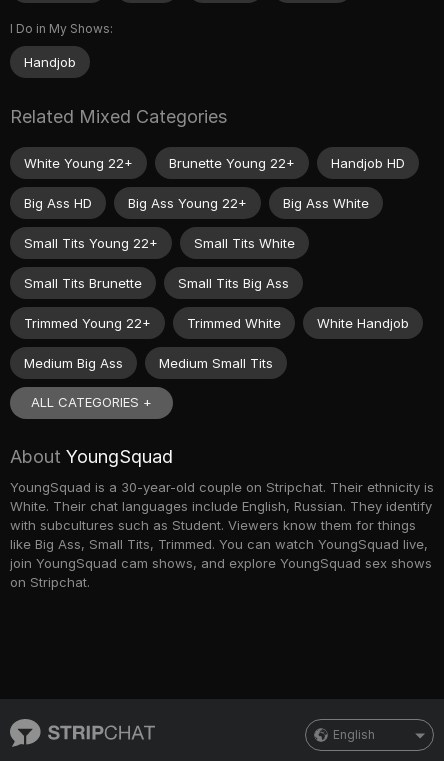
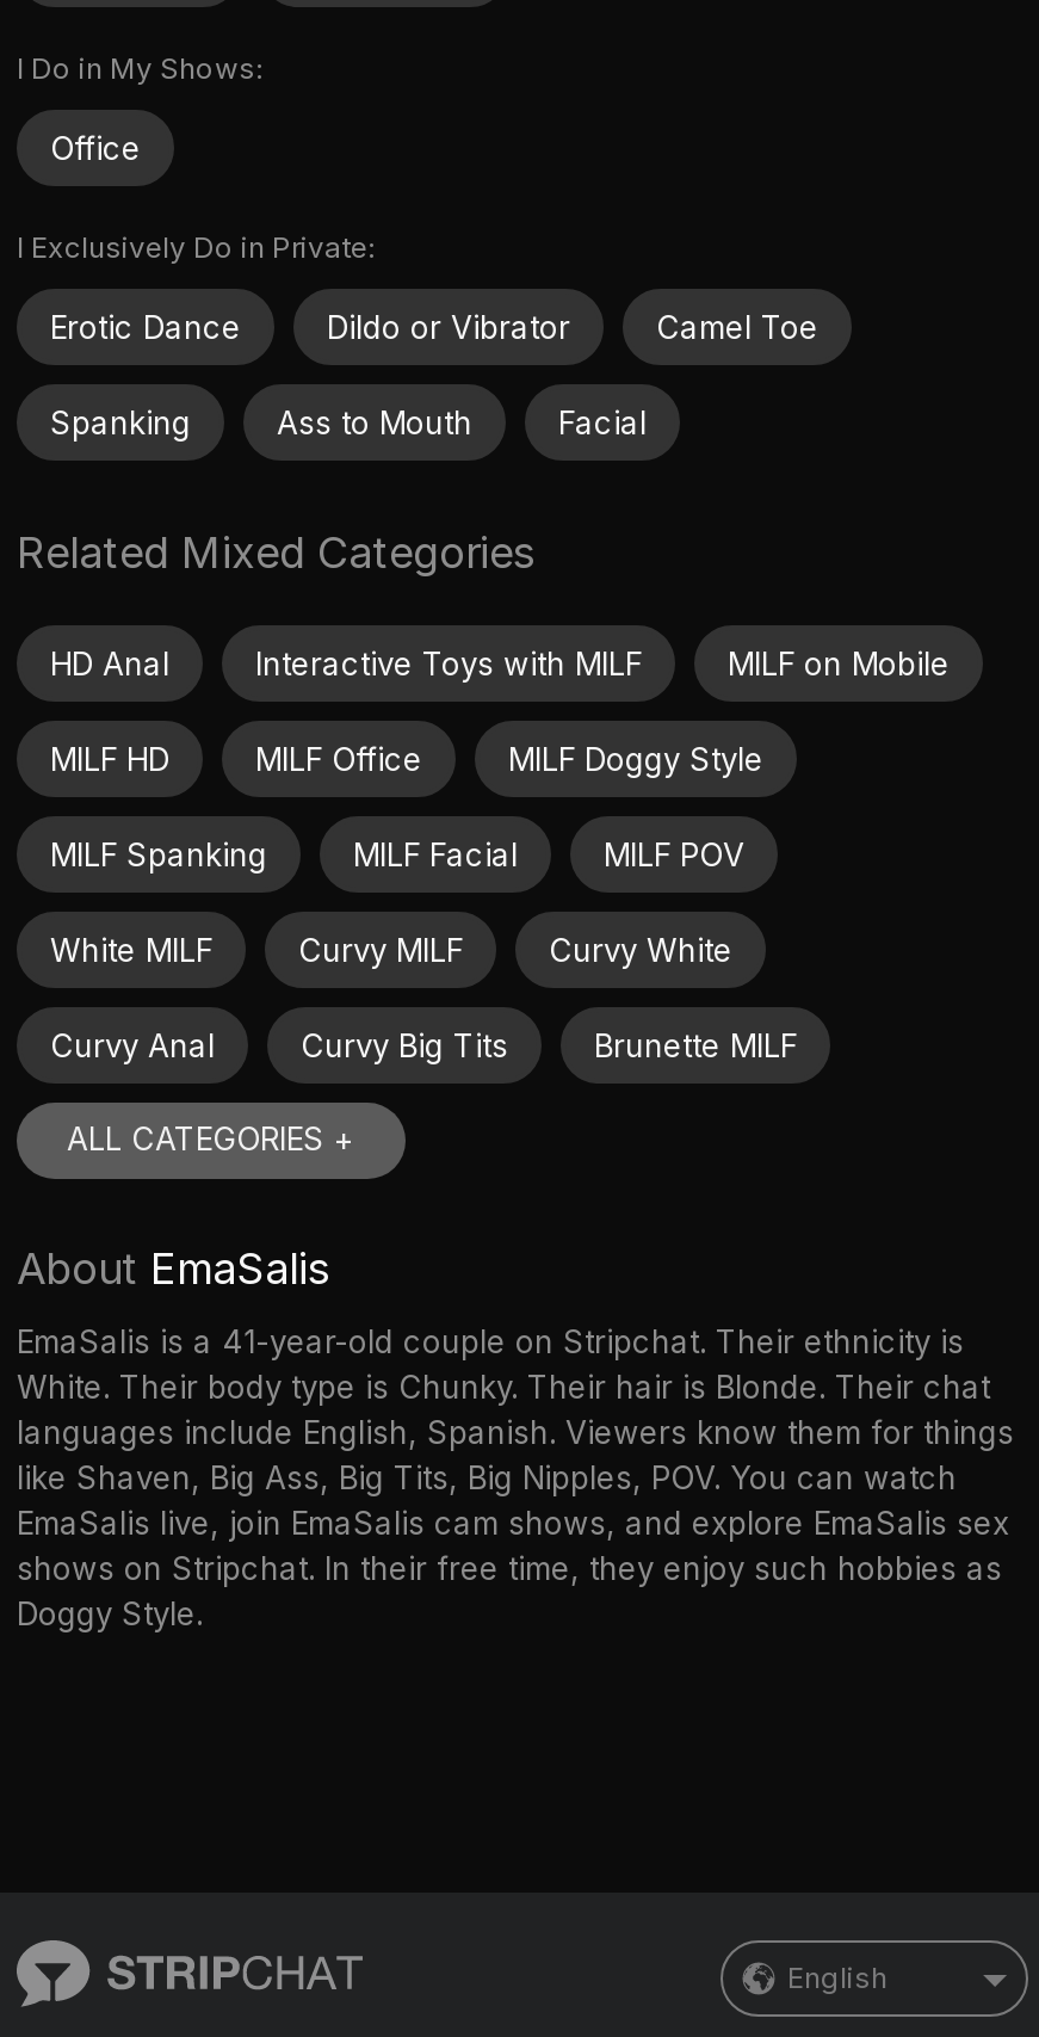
[24,54,76,70] Handjob -> [17,128,818,441] Office | I Exclusively Do in Private: | Erotic Dance | Dildo or Vibrator | Camel Toe | Spanking | Ass to Mouth | Facial
moved [10,106,227,127] -> [17,528,534,578]: Related Mixed Categories
[24,155,409,371] White Young 22+ | Brunette Young 22+ | Handjob HD | Big Ass HD | Big Ass Young 22+ | Big Ass White | Small Tits Young 22+ | Small Tits White | Small Tits Brunette | Small Tits Big Ass | Trimmed Young 22+ | Trimmed White | White Handjob | Medium Big Ass | Medium Small Tits -> [50,644,950,1064] HD Anal | Interactive Toys with MILF | MILF on Mobile | MILF HD | MILF Office | MILF Doggy Style | MILF Spanking | MILF Facial | MILF POV | White MILF | Curvy MILF | Curvy White | Curvy Anal | Curvy Big Tits | Brunette MILF
[10,446,173,467] About YoungSquad -> [17,1244,329,1294] About EmaSalis
[10,479,434,590] YoungSquad is a 30-year-old couple on Stripchat. Their ethnicity is | White. Their chat languages include English, Russian. They identify | with subcultures such as Student. Viewers know them for things | like Big Ass, Small Tits, Trimmed. You can watch YoungSquad live, | join YoungSquad cam shows, and explore YoungSquad sex shows | on Stripchat. -> [17,1323,1014,1633] EmaSalis is a 41-year-old couple on Stripchat. Their ethnicity is | White. Their body type is Chunky. Their hair is Blonde. Their chat | languages include English, Spanish. Viewers know them for things | like Shaven, Big Ass, Big Tits, Big Nipples, POV. You can watch | EmaSalis live, join EmaSalis cam shows, and explore EmaSalis sex | shows on Stripchat. In their free time, they enjoy such hobbies as | Doggy Style.

